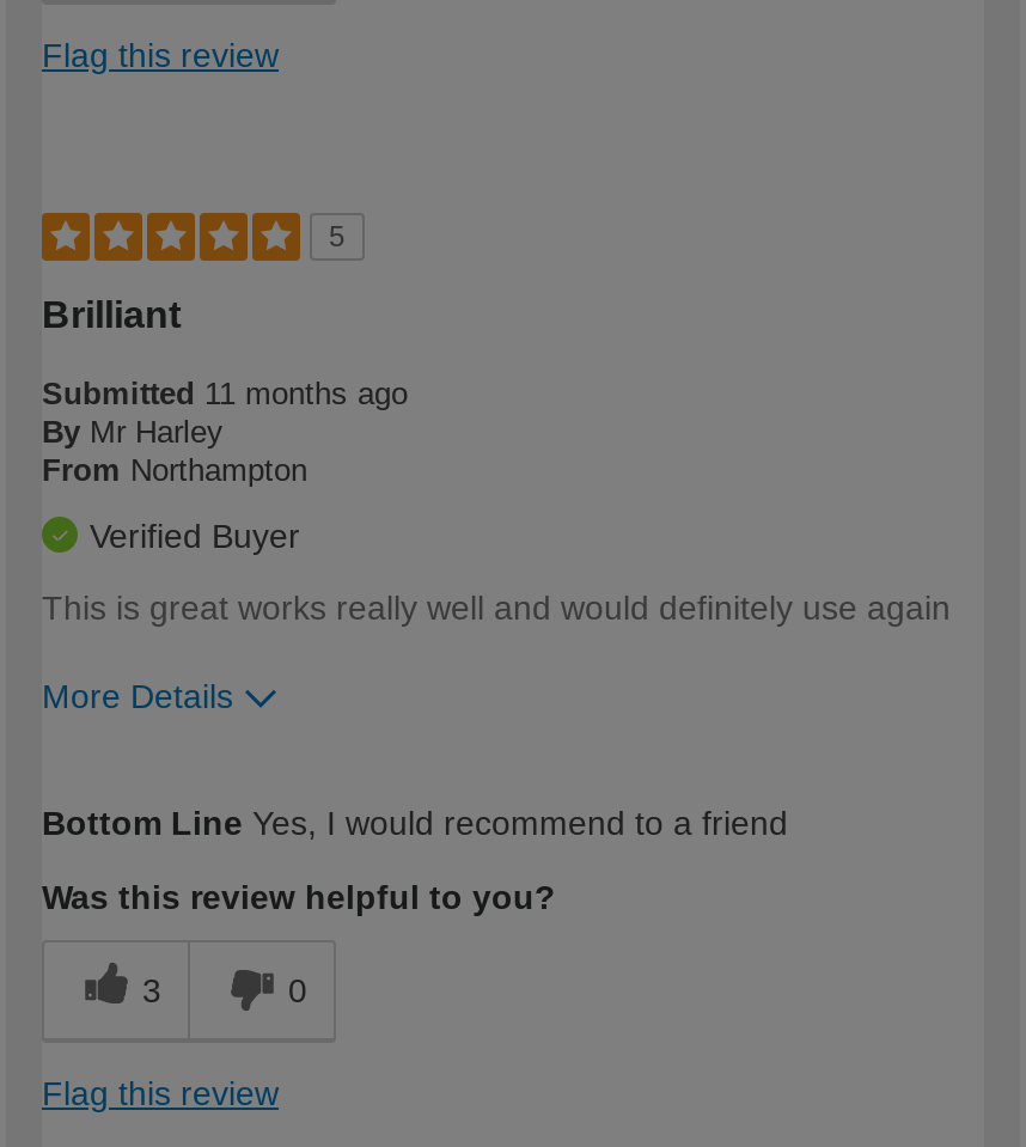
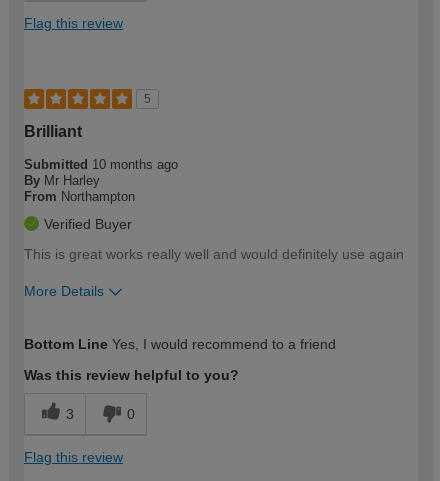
[42,376,408,412] Submitted 11 months ago -> [24,157,178,172] Submitted 10 months ago

